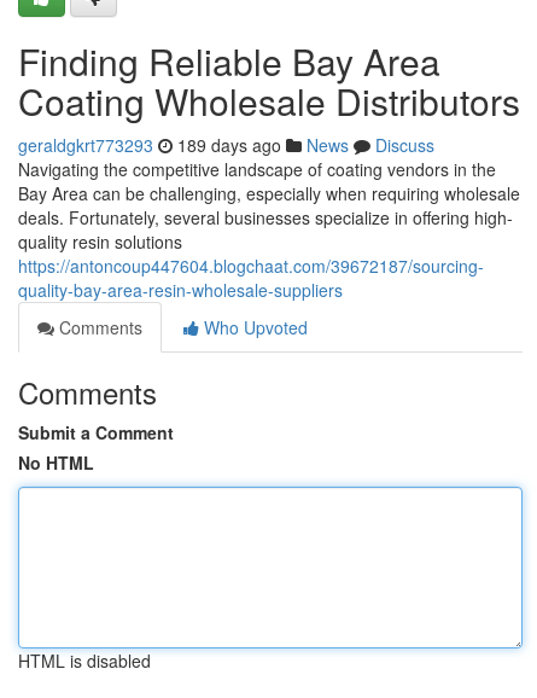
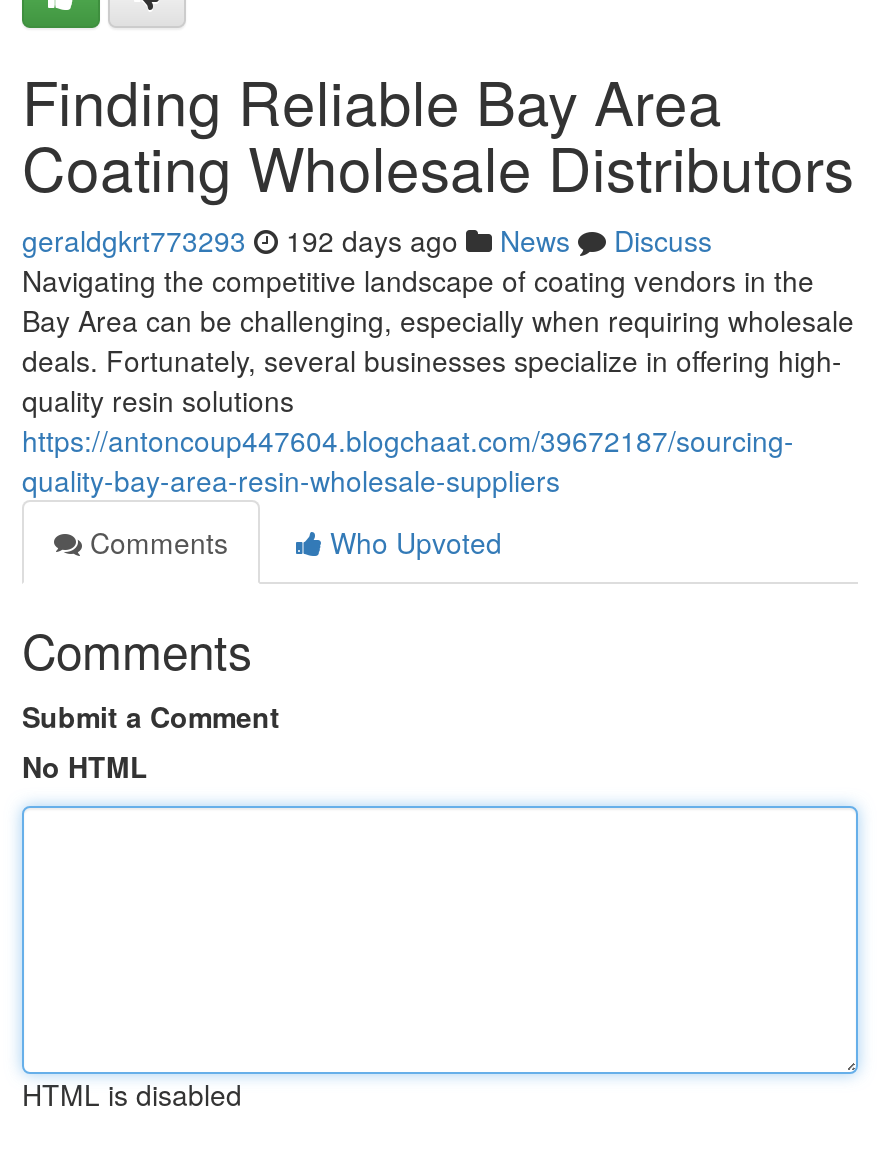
[18,133,434,157] geraldgkrt773293 189 days ago News Discuss -> [22,220,712,260] geraldgkrt773293 192 days ago News Discuss

